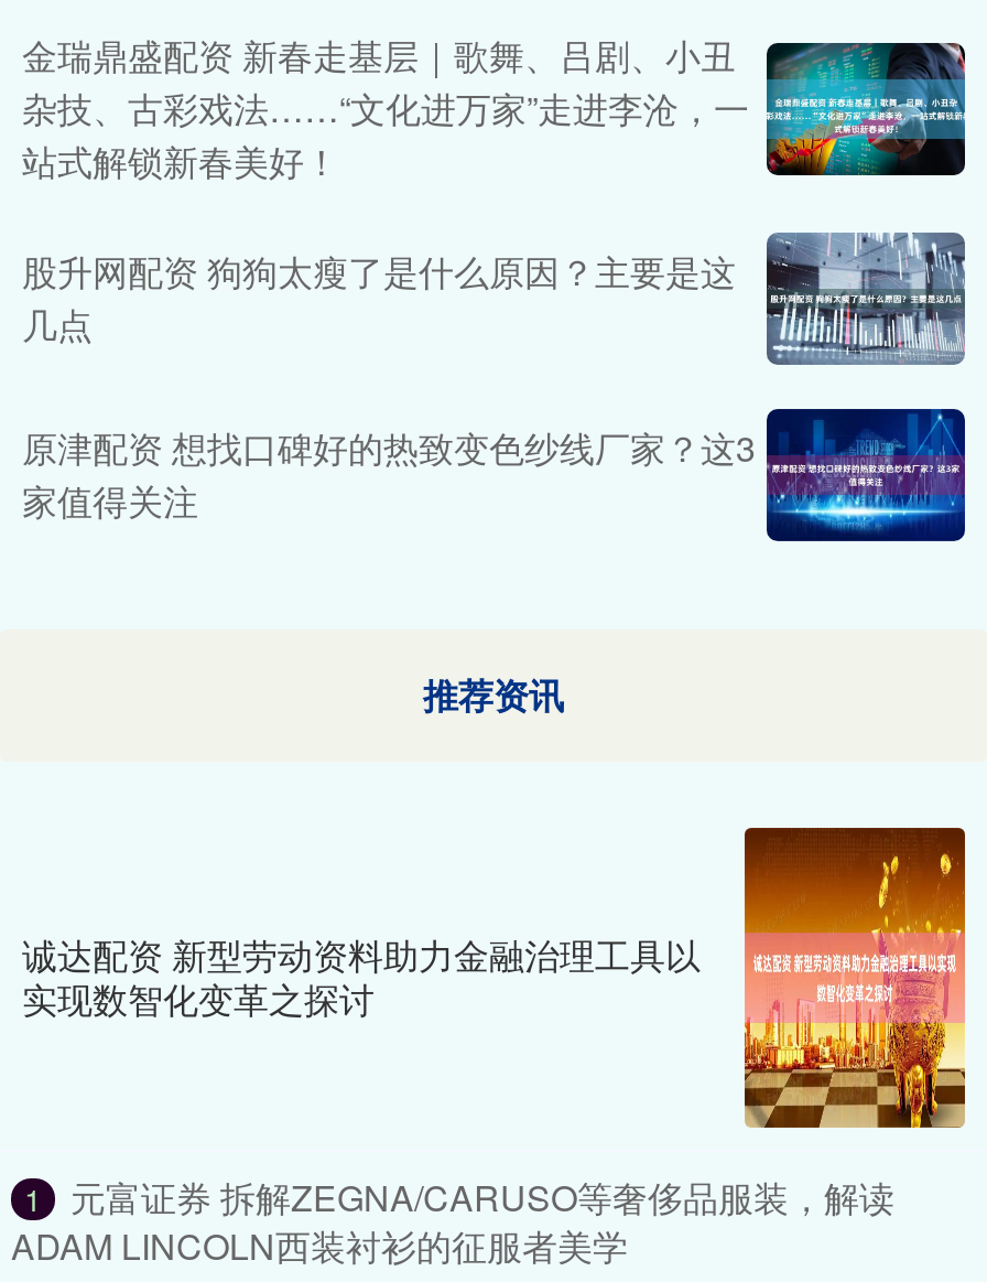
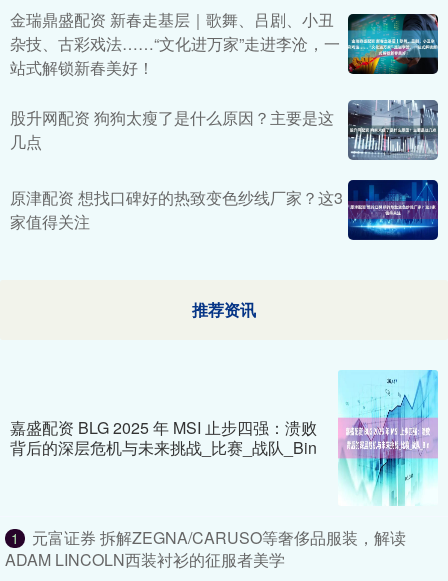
[22,826,967,1130] [image] | 诚达配资 新型劳动资料助力金融治理工具以 | 实现数智化变革之探讨 -> [10,369,439,506] [image] | 嘉盛配资 BLG 2025 年 MSI 止步四强：溃败 | 背后的深层危机与未来挑战_比赛_战队_Bin

